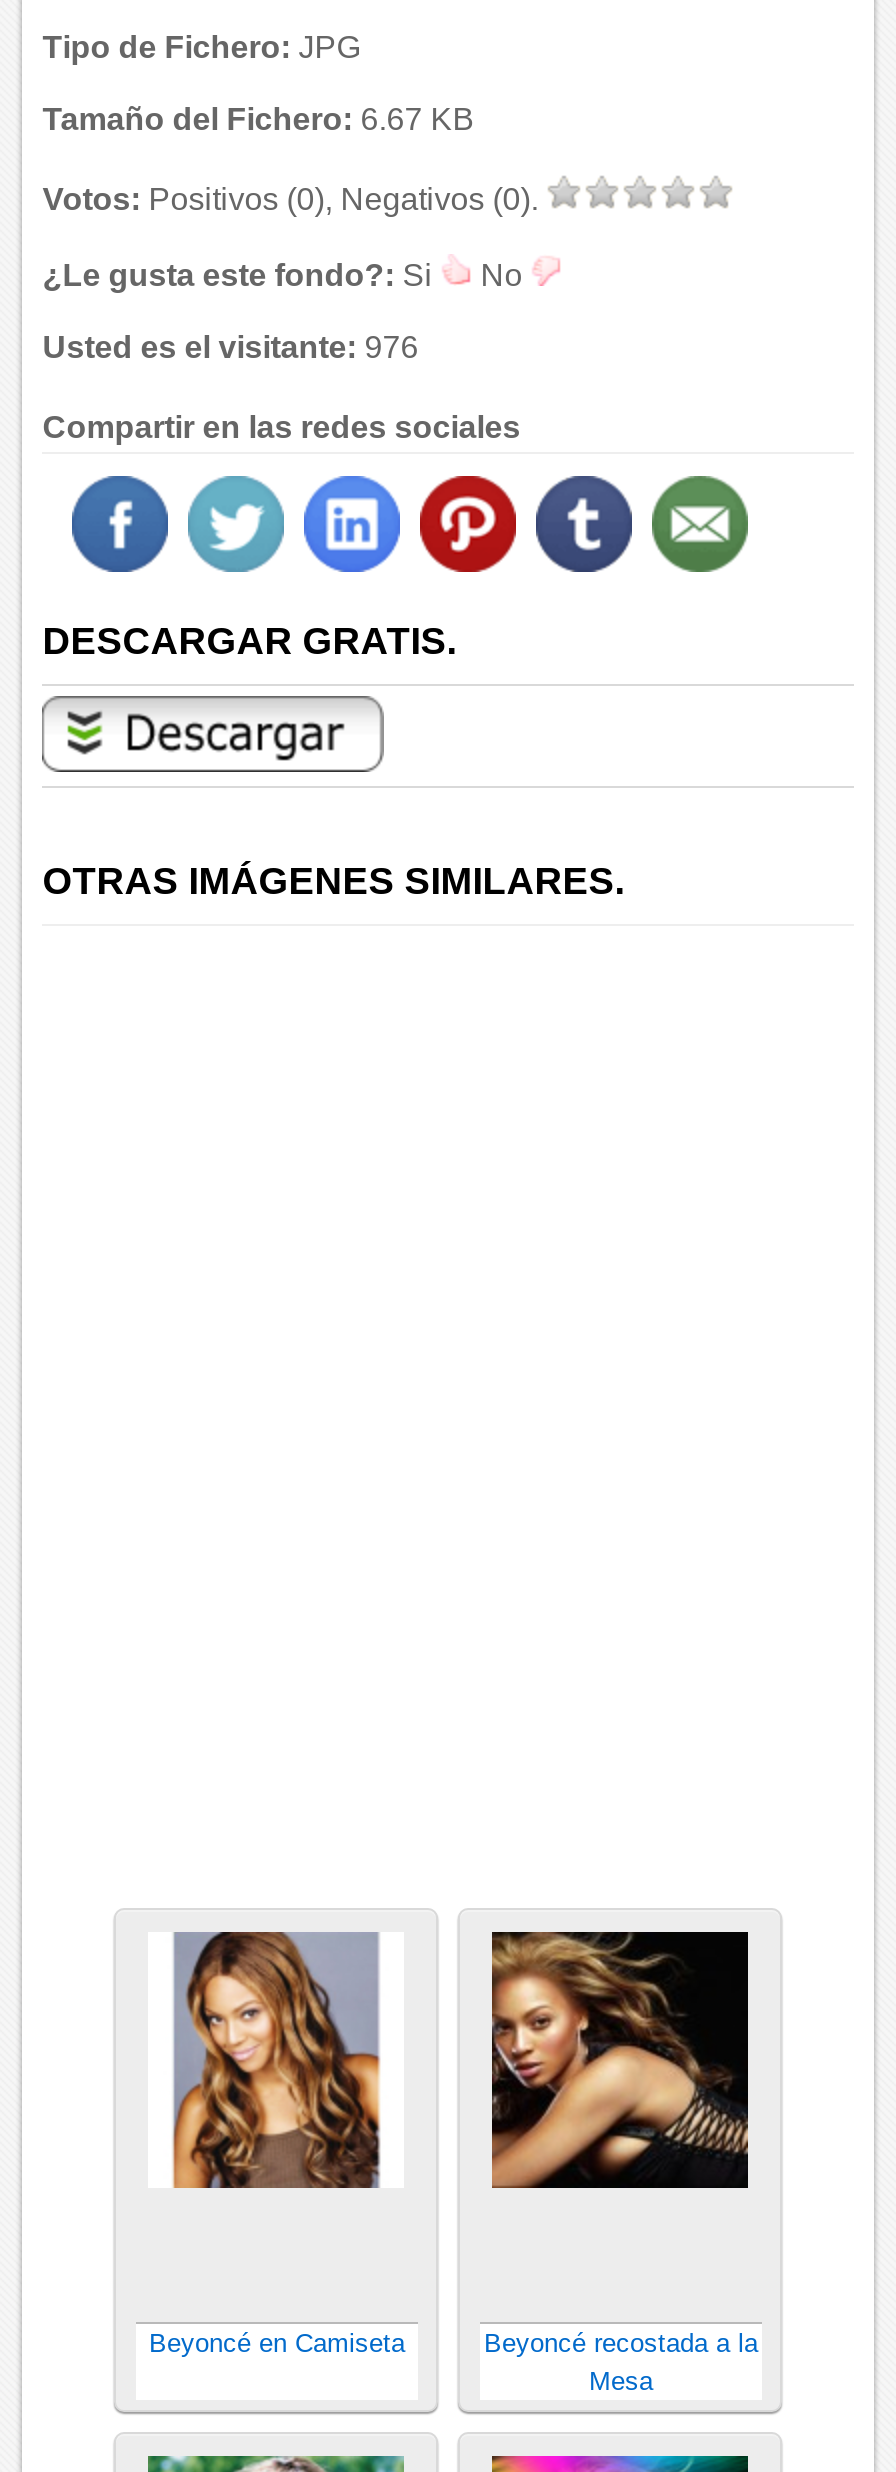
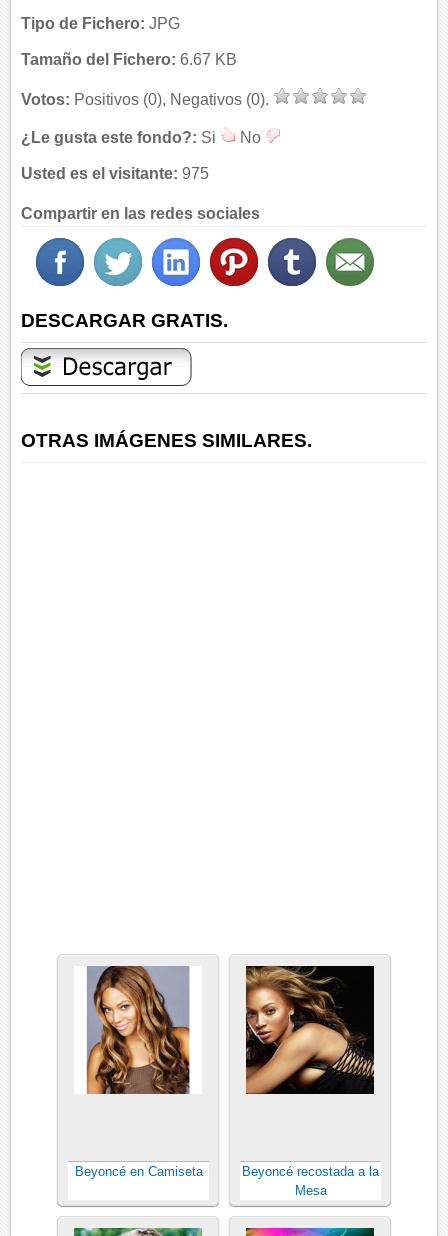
[42,330,418,364] Usted es el visitante: 976 -> [21,165,209,182] Usted es el visitante: 975

